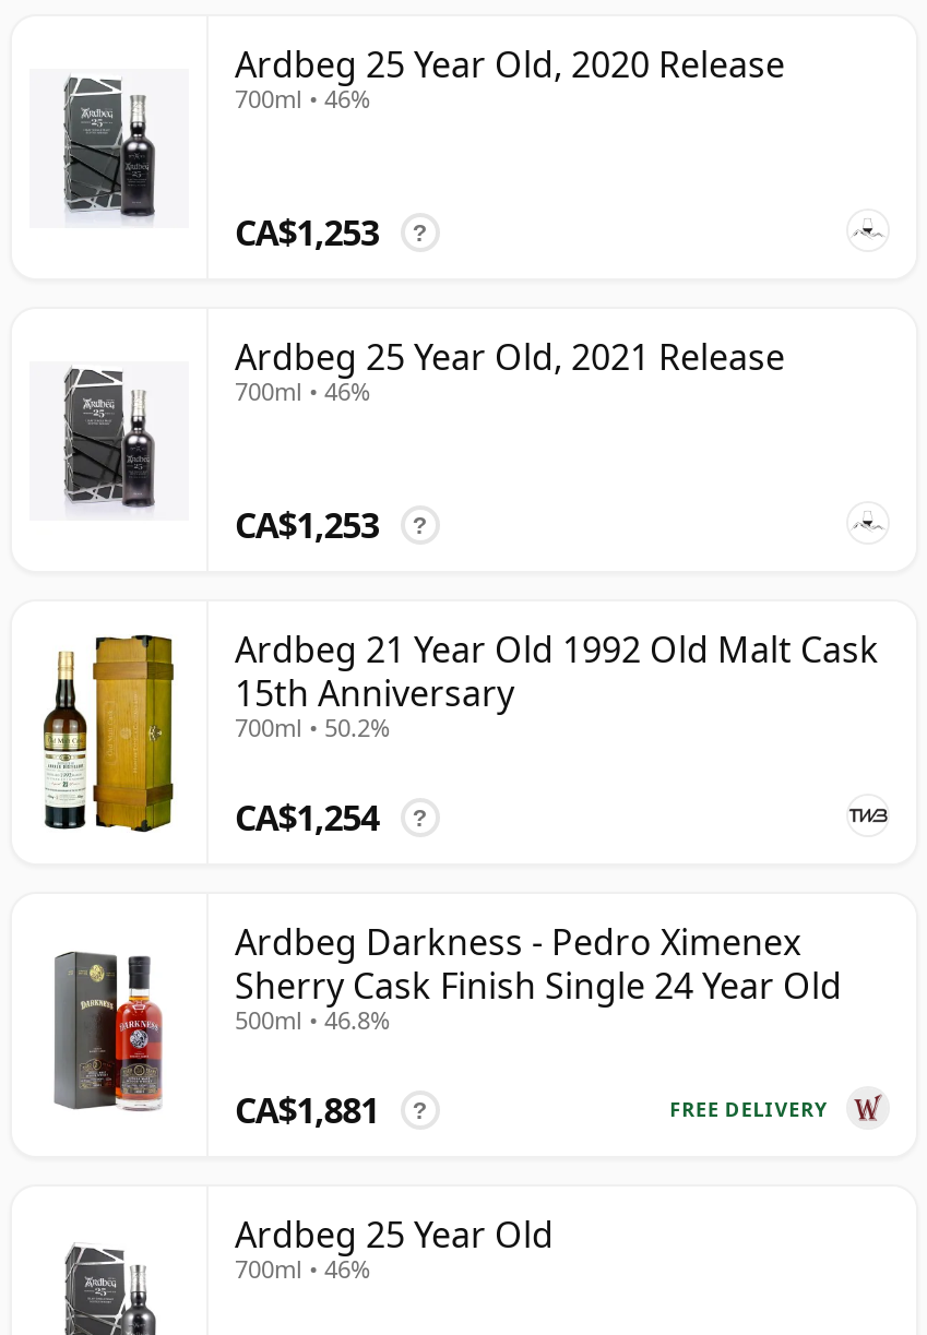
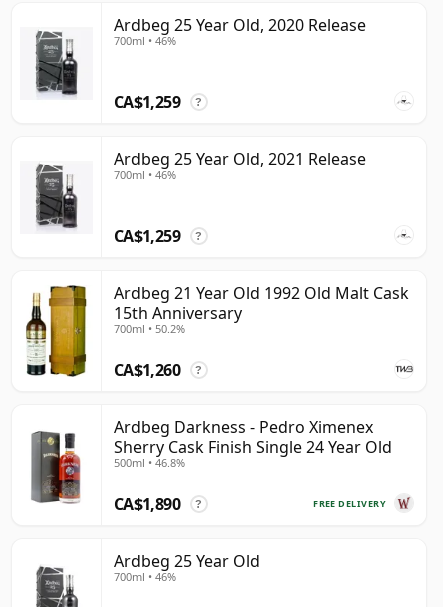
[235,209,379,257] CA$1,253 -> [114,91,180,113] CA$1,259
[235,501,379,550] CA$1,253 -> [114,225,180,247] CA$1,259
[235,794,379,842] CA$1,254 -> [114,359,180,381] CA$1,260
[235,1087,379,1135] CA$1,881 -> [114,493,180,515] CA$1,890

